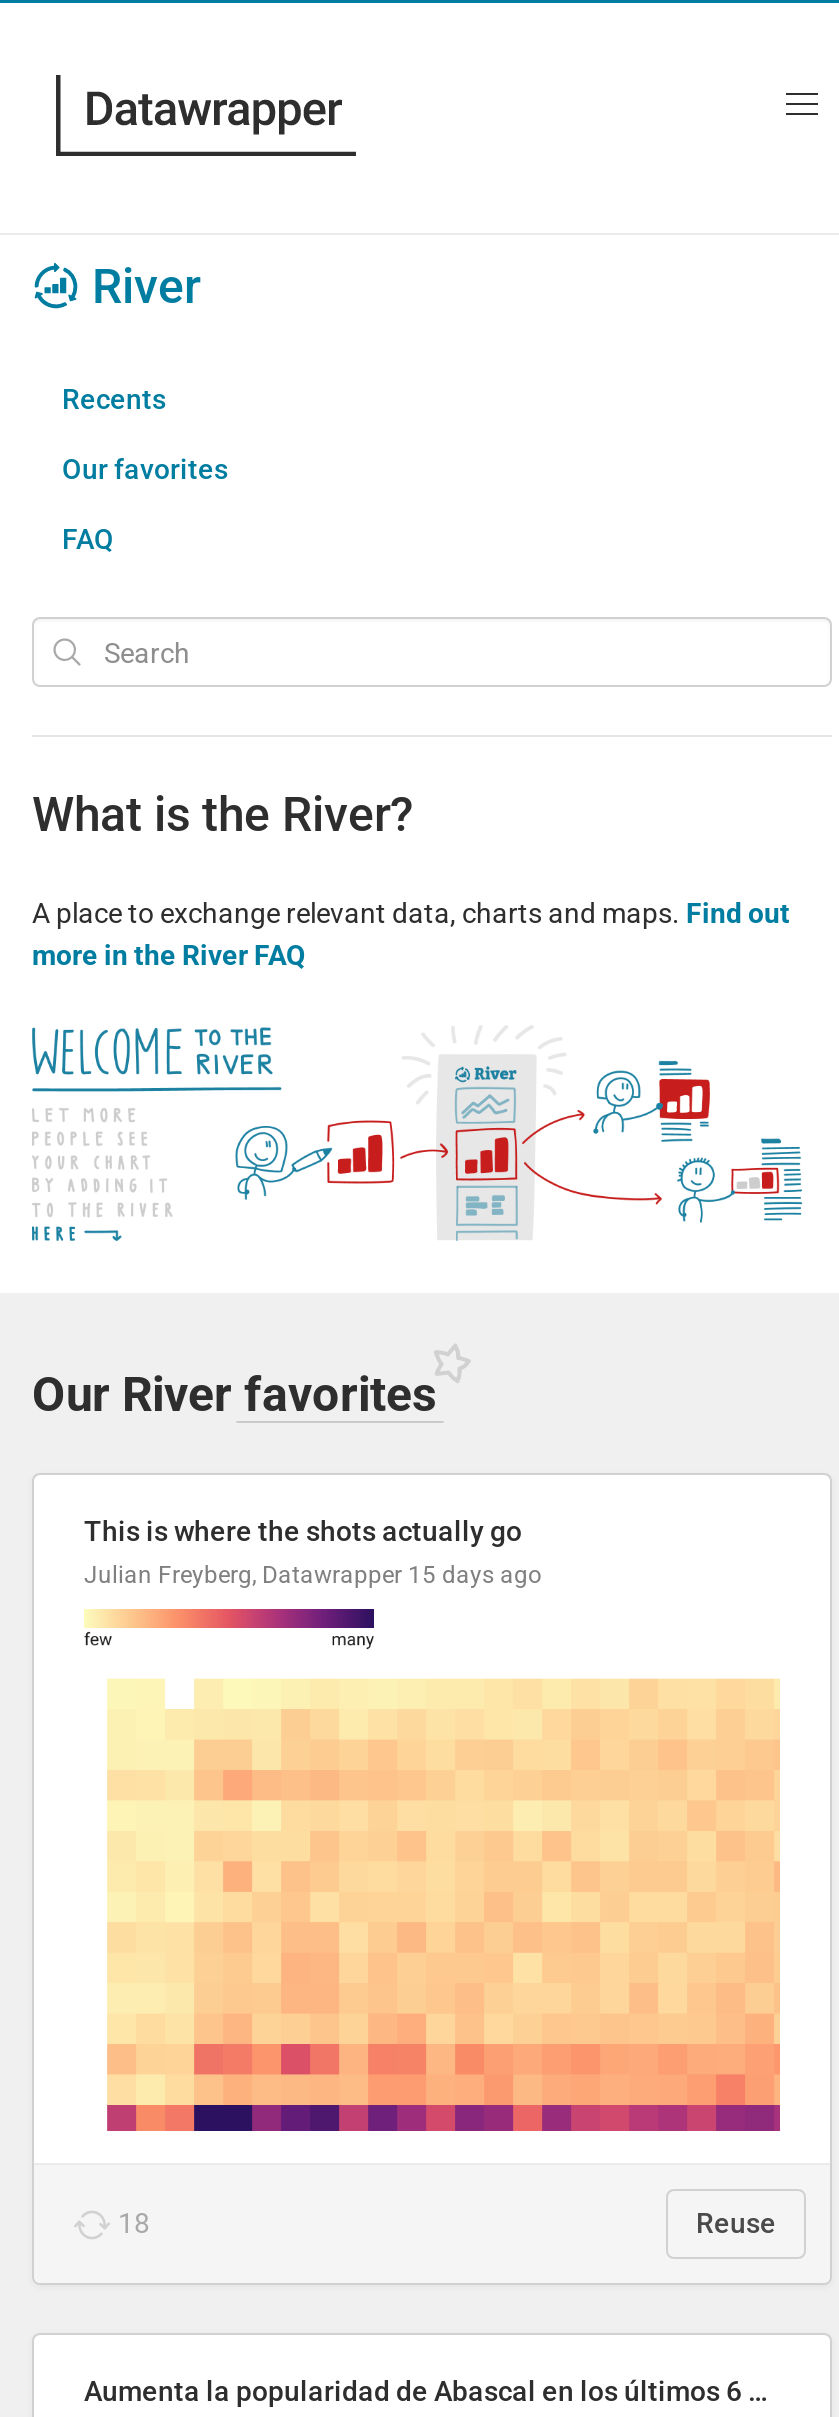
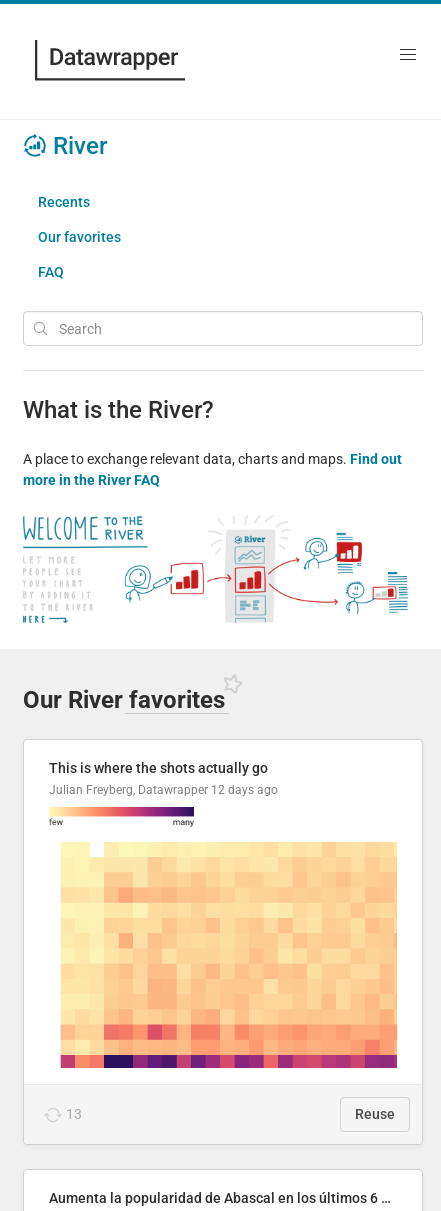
[84,1561,542,1589] Julian Freyberg, Datawrapper 15 days ago -> [49,783,278,797] Julian Freyberg, Datawrapper 12 days ago
[118,2207,150,2239] 18 -> [66,1106,82,1122] 13

